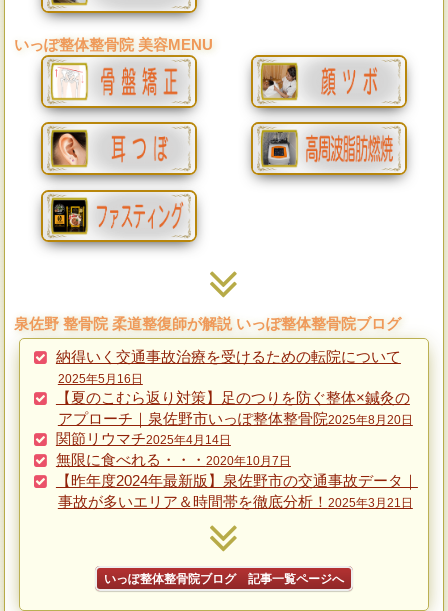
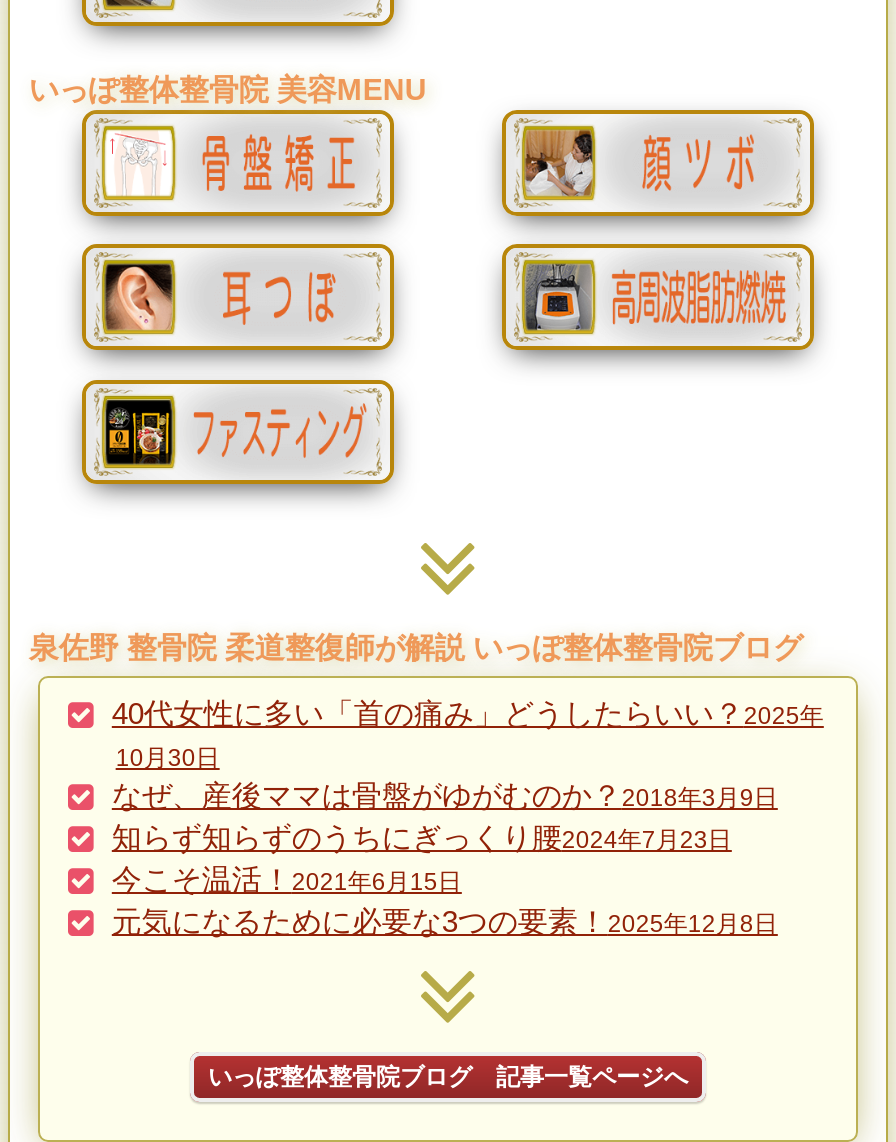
[56,348,418,510] 納得いく交通事故治療を受けるための転院について | 2025年5月16日 | 【夏のこむら返り対策】足のつりを防ぐ整体×鍼灸の | アプローチ｜泉佐野市いっぽ整体整骨院2025年8月20日 | 関節リウマチ2025年4月14日 | 無限に食べれる・・・2020年10月7日 | 【昨年度2024年最新版】泉佐野市の交通事故データ｜ | 事故が多いエリア＆時間帯を徹底分析！2025年3月21日 -> [112,695,824,937] 40代女性に多い「首の痛み」どうしたらいい？2025年 | 10月30日 | なぜ、産後ママは骨盤がゆがむのか？2018年3月9日 | 知らず知らずのうちにぎっくり腰2024年7月23日 | 今こそ温活！2021年6月15日 | 元気になるために必要な3つの要素！2025年12月8日

